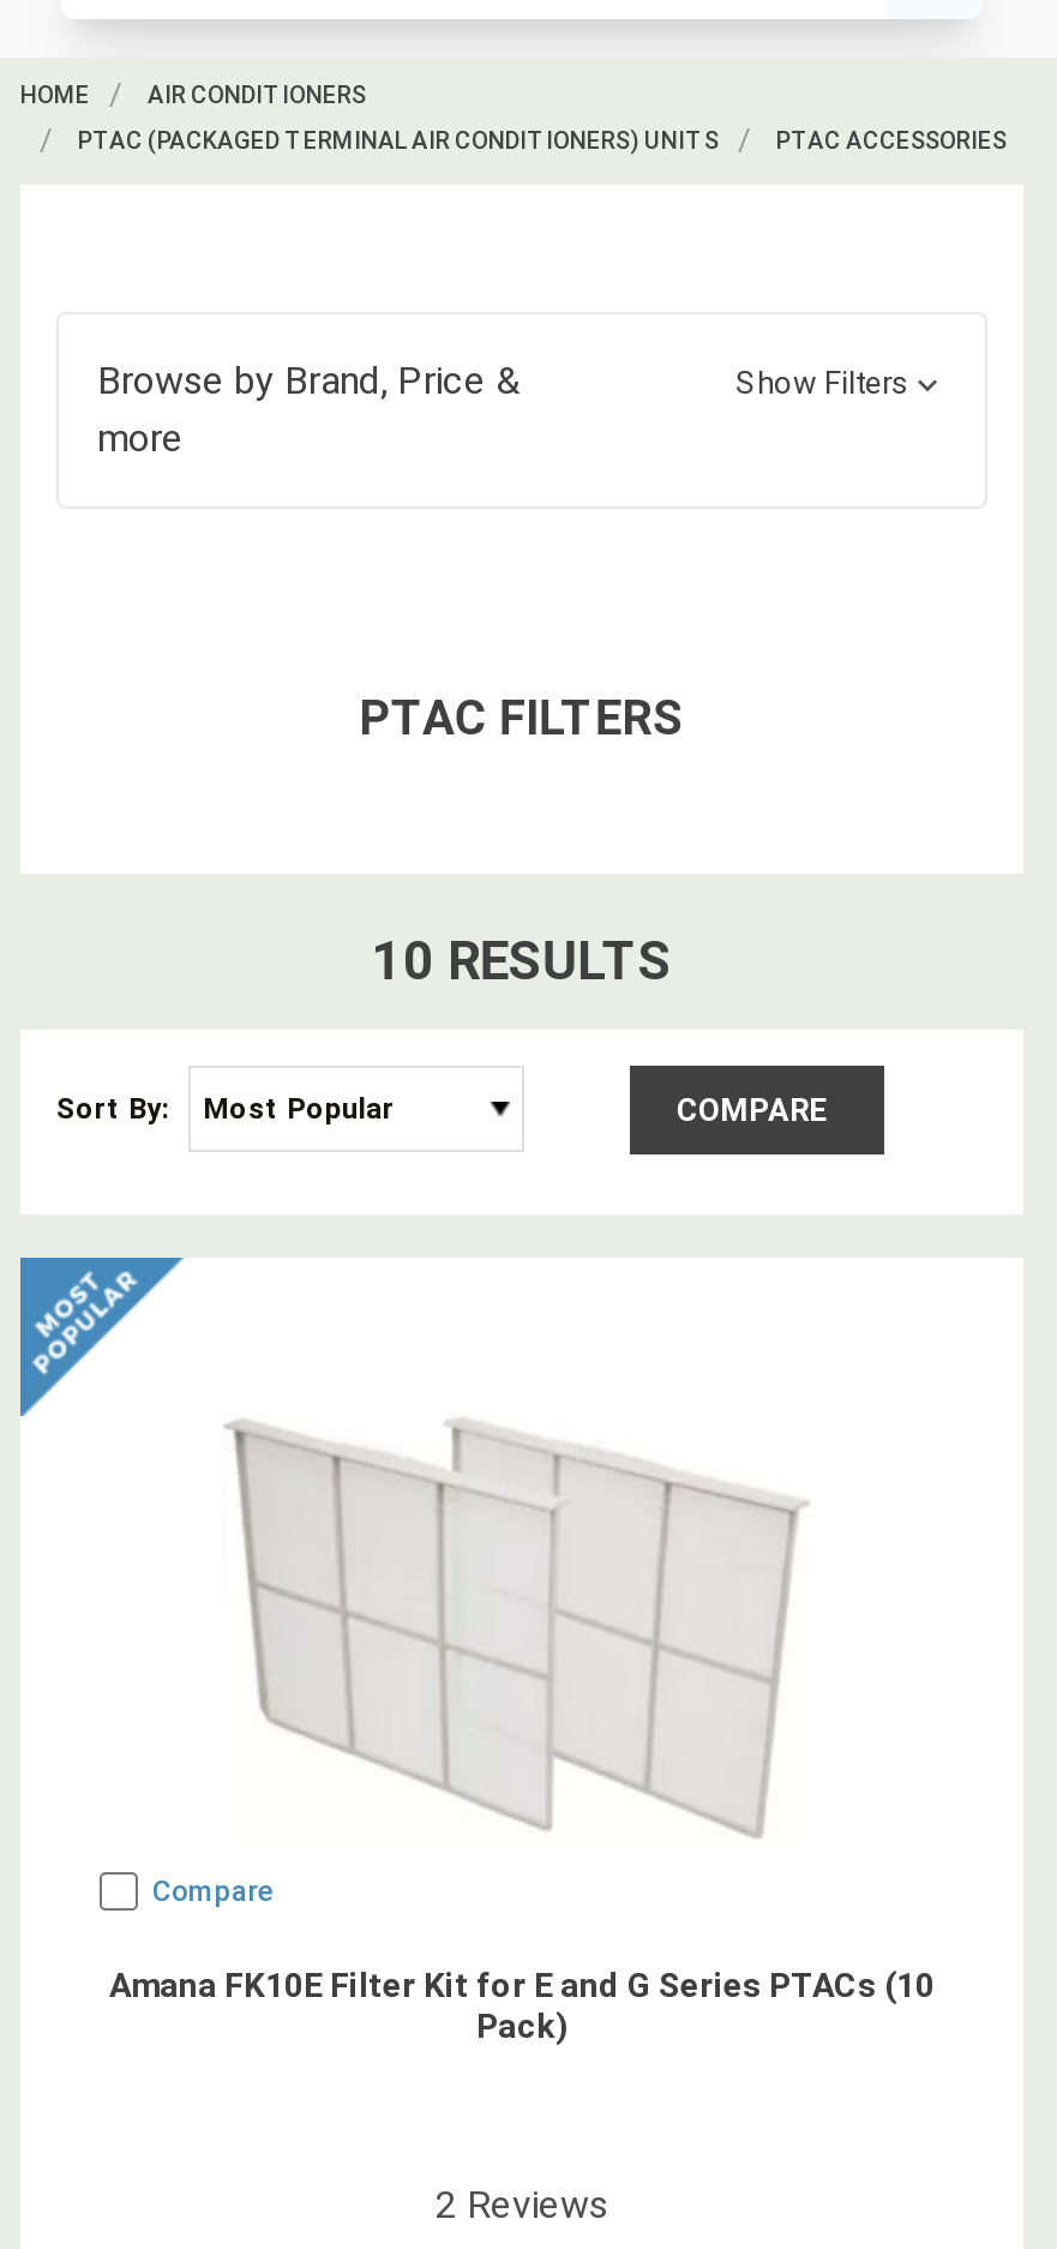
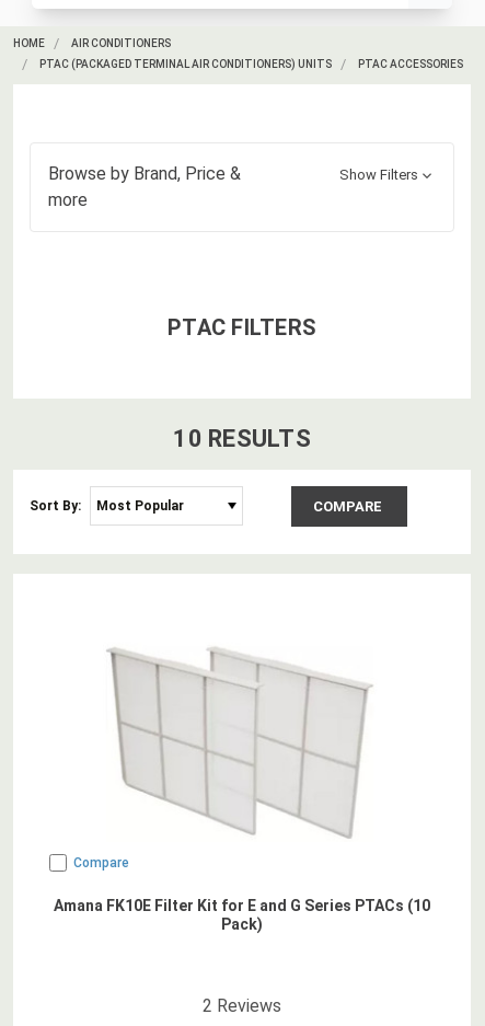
[18,1255,184,1419] [image] -> none

